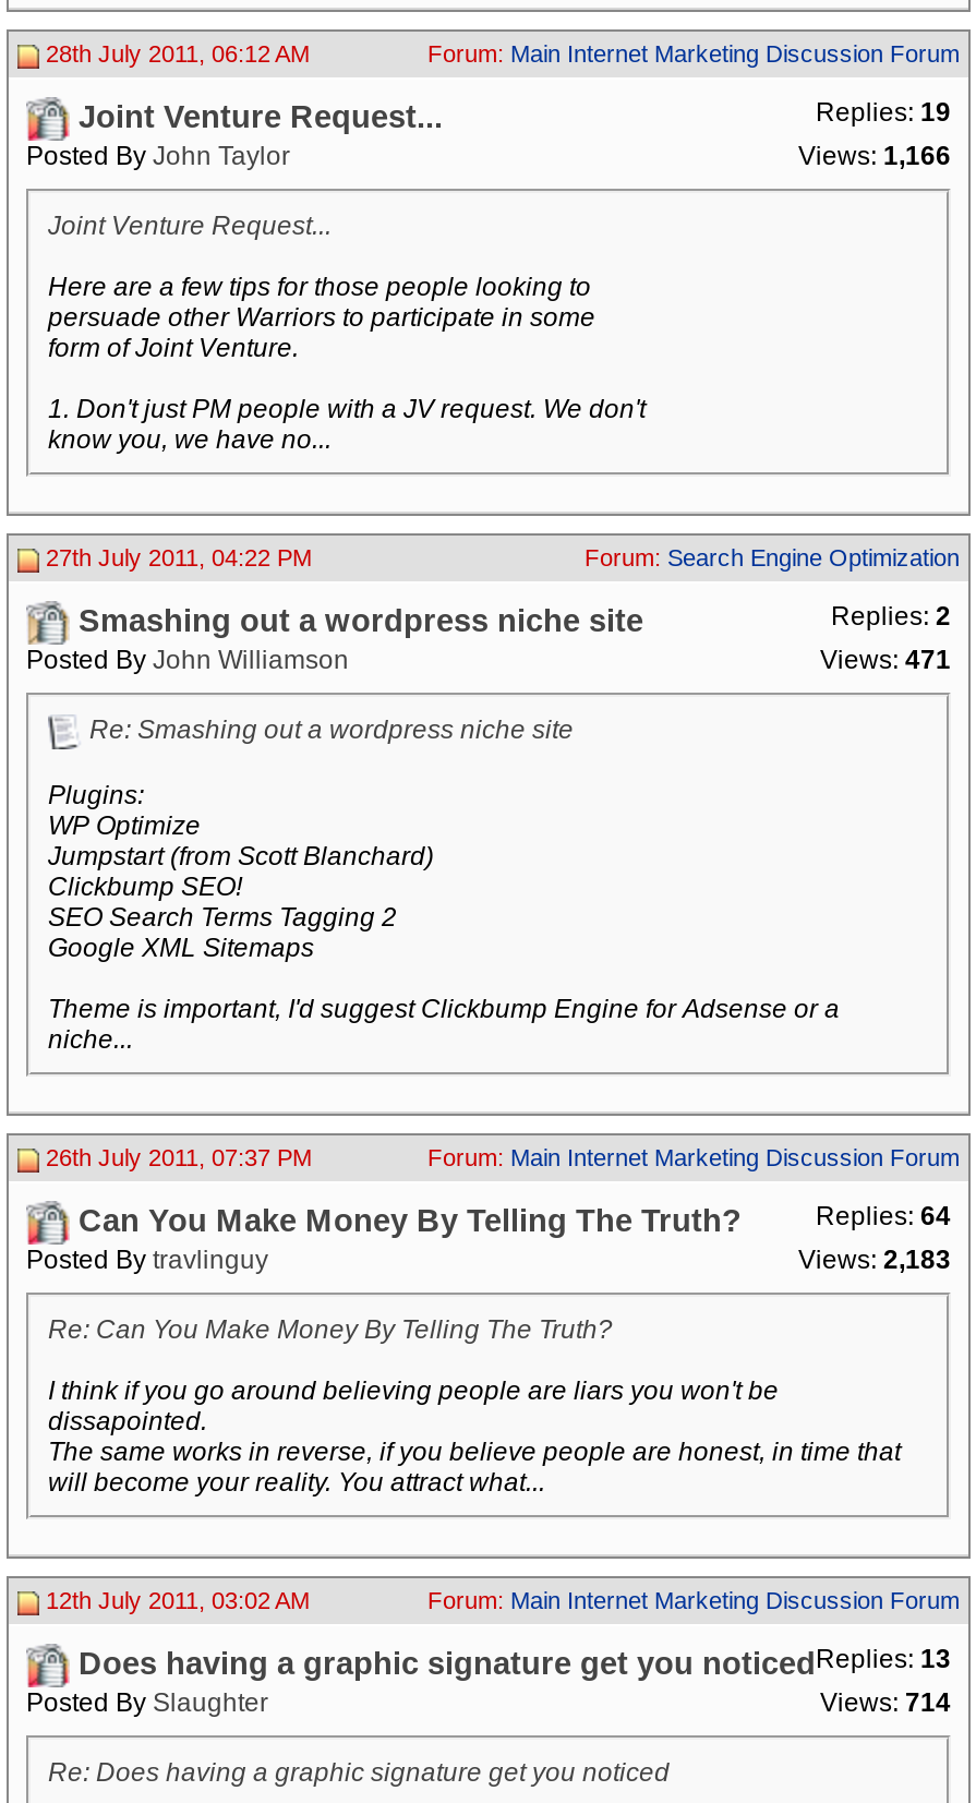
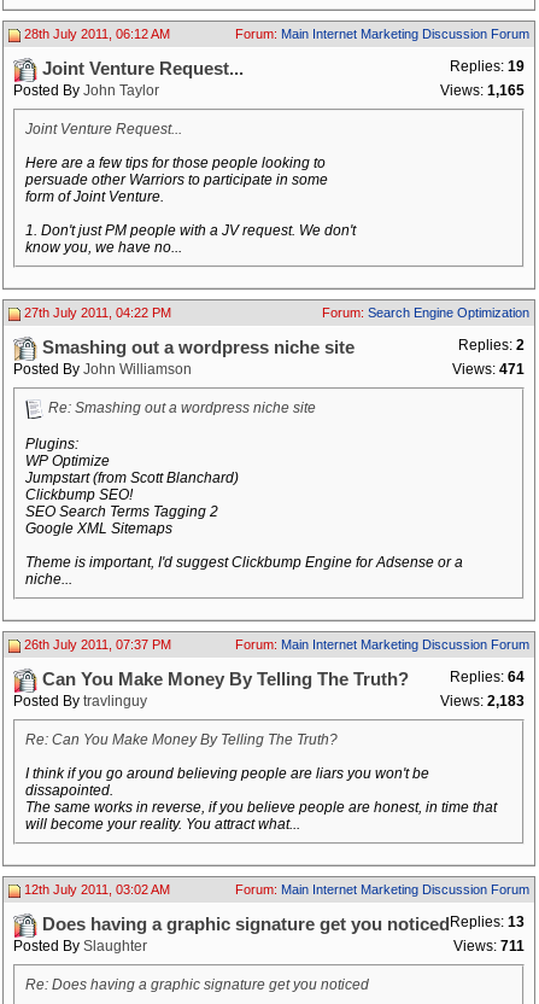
[798,141,951,171] Views: 1,166 -> [440,82,525,99] Views: 1,165
[820,1687,951,1718] Views: 714 -> [453,938,525,955] Views: 711

